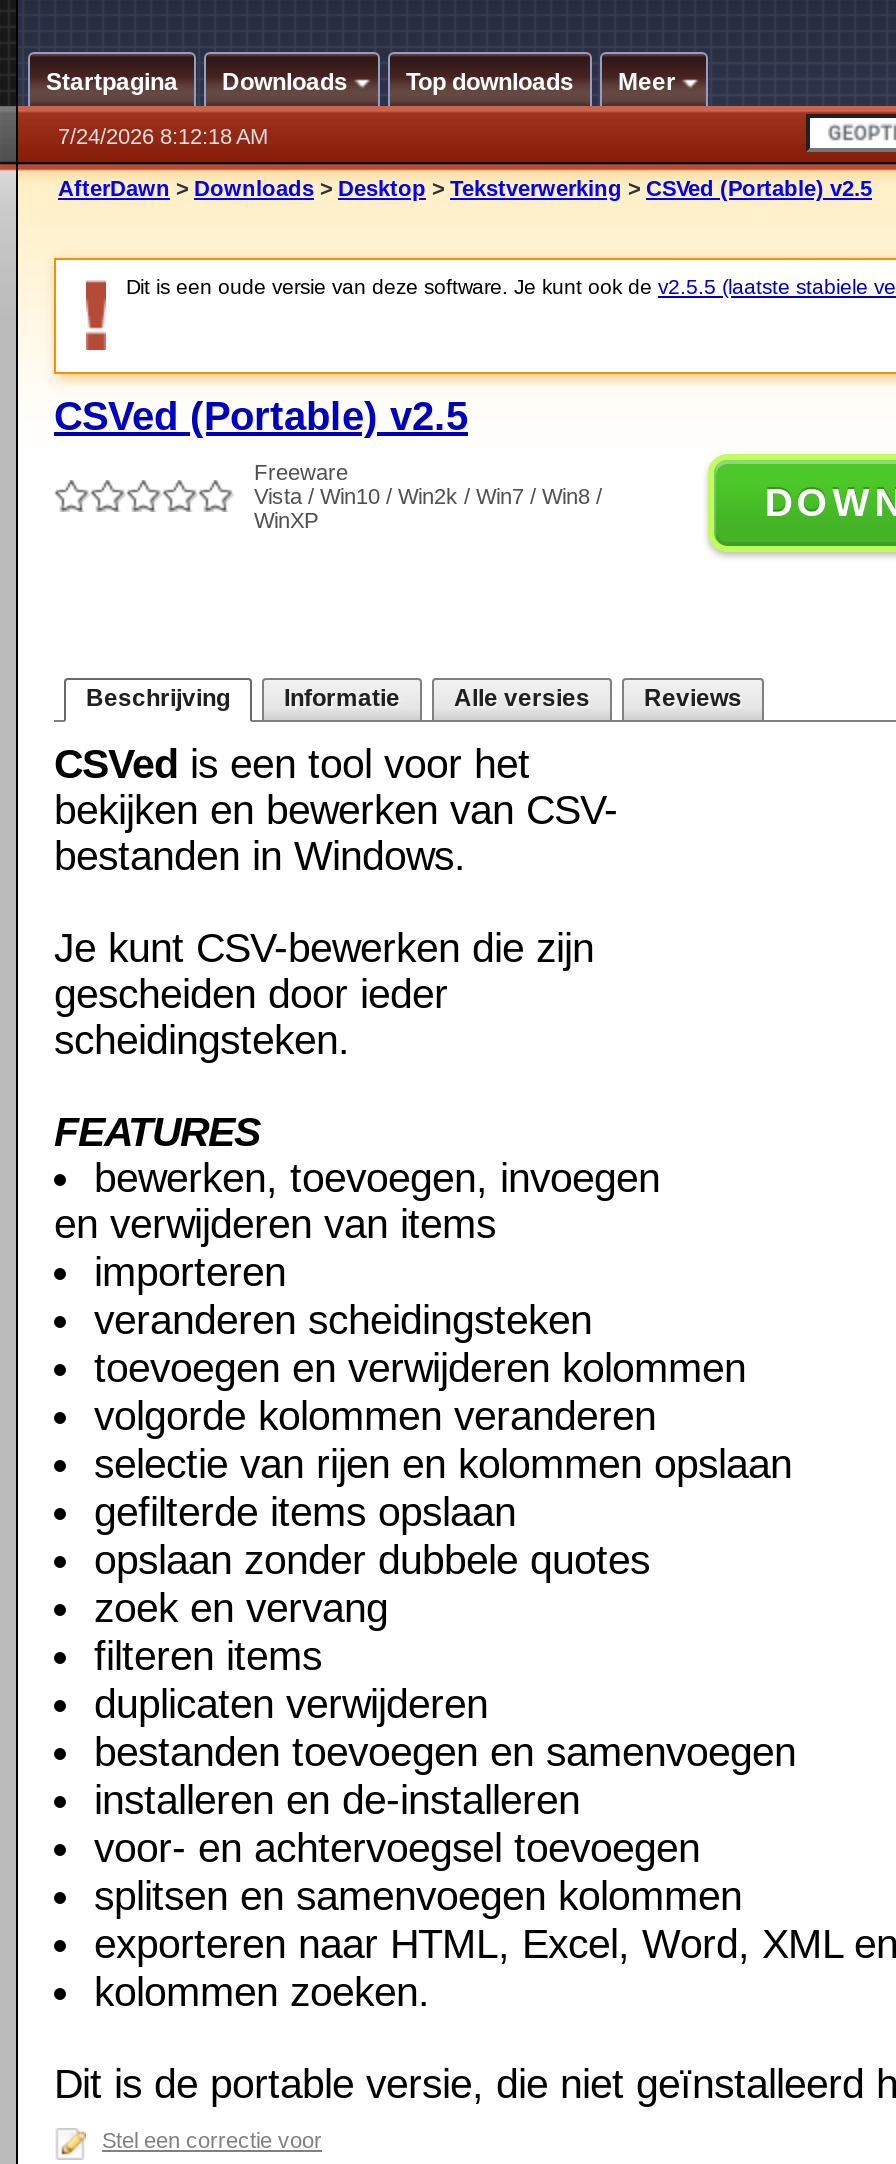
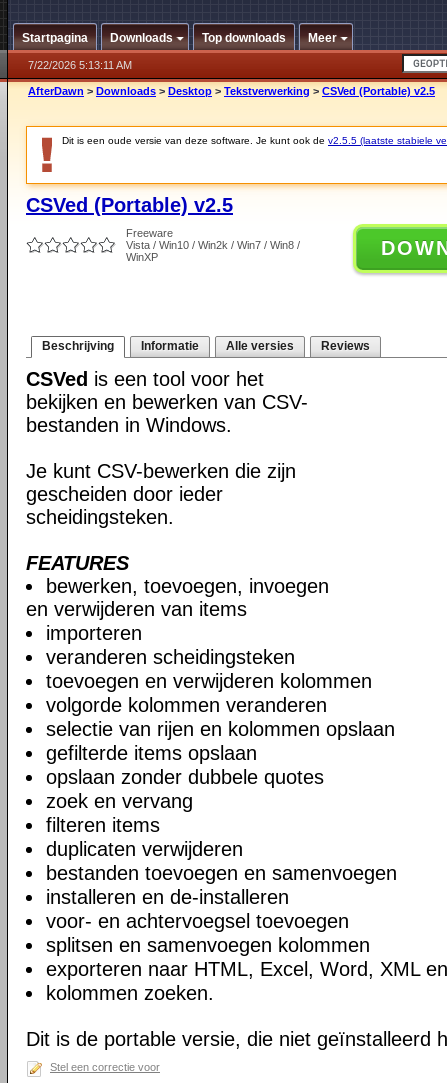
[58,124,268,148] 7/24/2026 8:12:18 AM -> [28,59,132,71] 7/22/2026 5:13:11 AM

